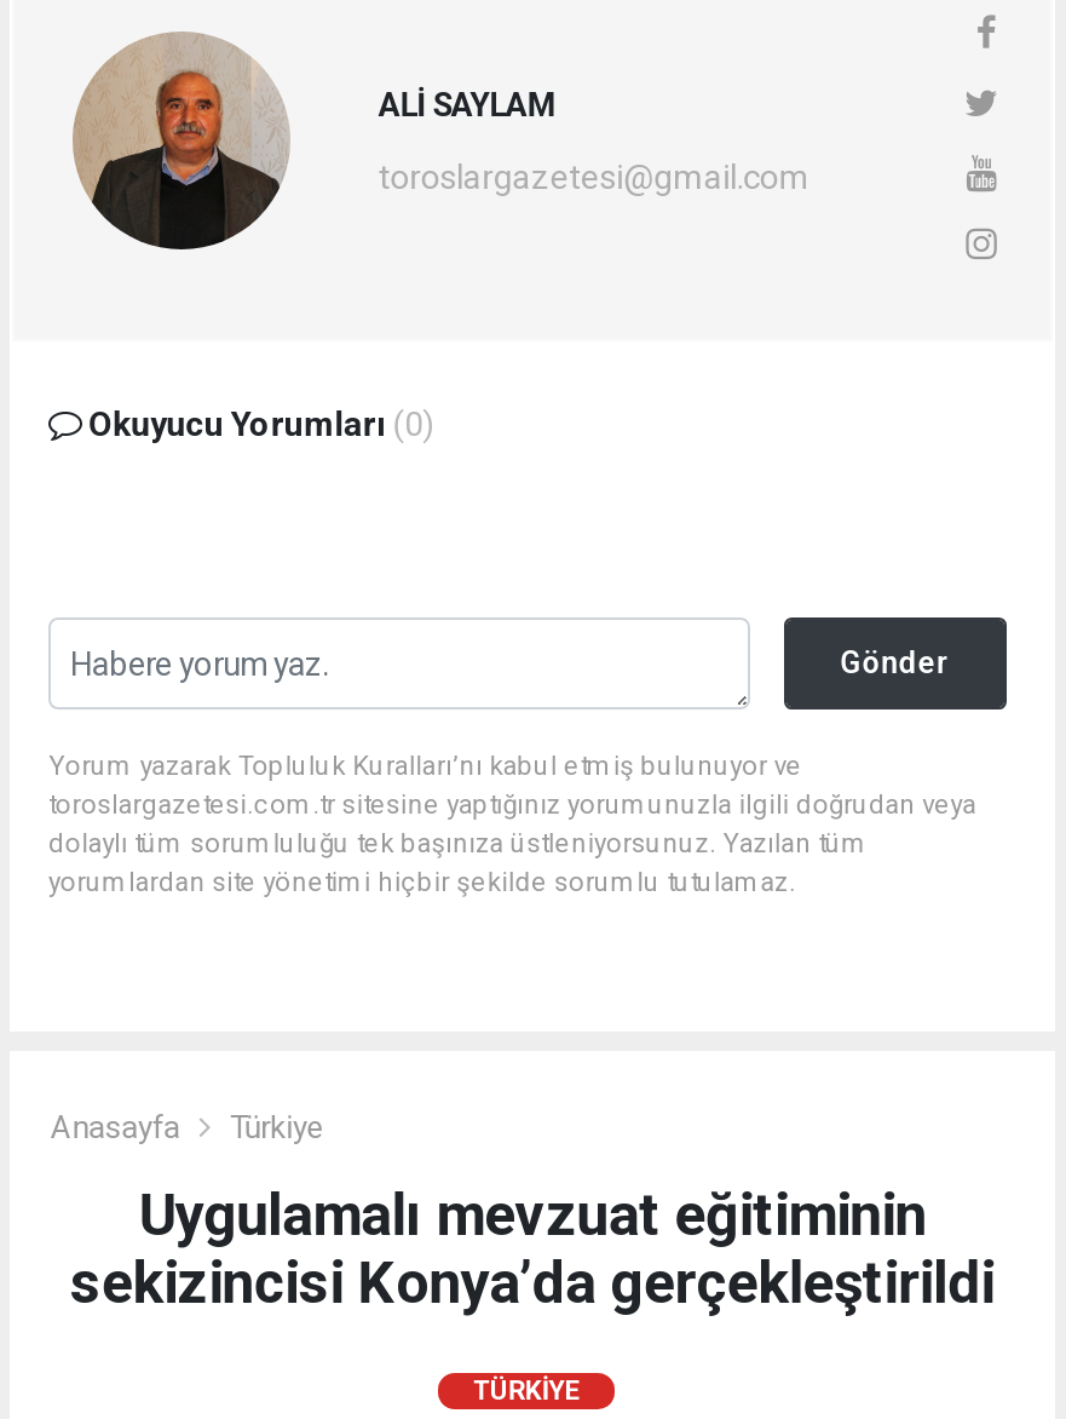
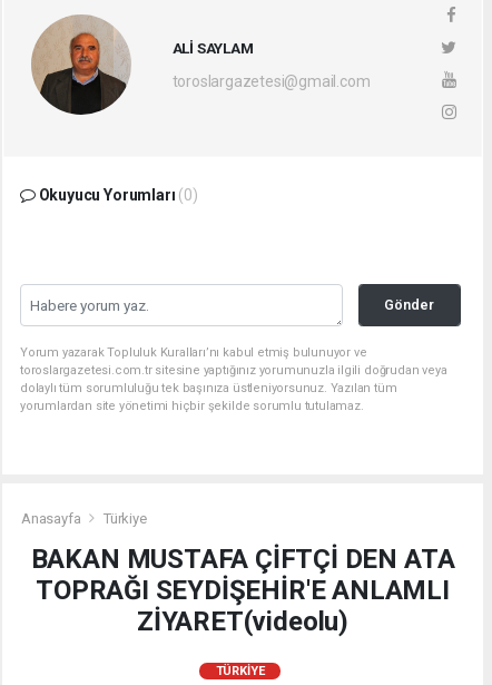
[70,1181,995,1317] Uygulamalı mevzuat eğitiminin | sekizincisi Konya’da gerçekleştirildi -> [31,543,454,637] BAKAN MUSTAFA ÇİFTÇİ DEN ATA | TOPRAĞI SEYDİŞEHİR'E ANLAMLI | ZİYARET(videolu)

